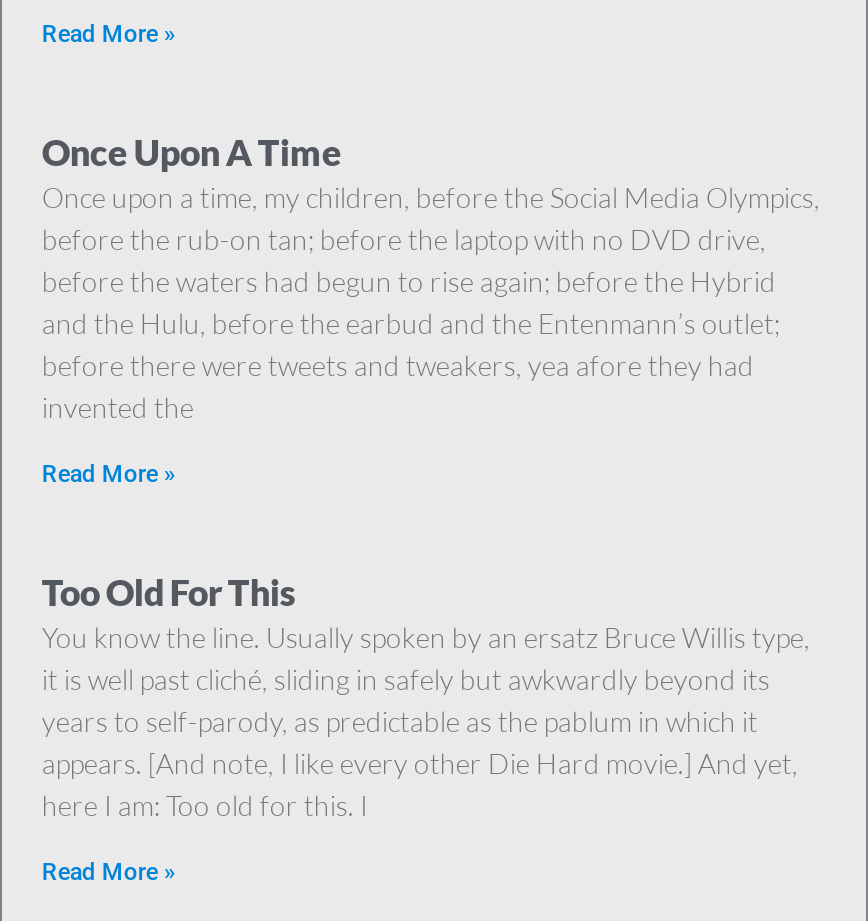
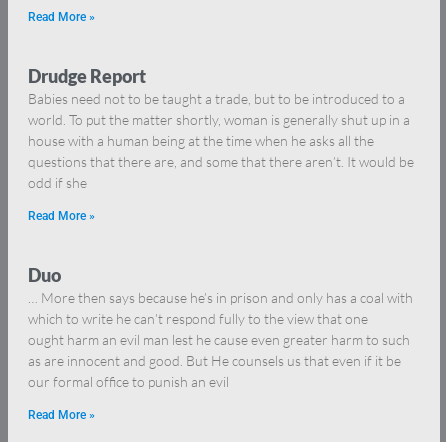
[42,131,820,425] Once Upon A Time | Once upon a time, my children, before the Social Media Olympics, | before the rub-on tan; before the laptop with no DVD drive, | before the waters had begun to rise again; before the Hybrid | and the Hulu, before the earbud and the Entenmann’s outlet; | before there were tweets and tweakers, yea afore they had | invented the -> [28,65,414,191] Drudge Report | Babies need not to be taught a trade, but to be introduced to a | world. To put the matter shortly, woman is generally shut up in a | house with a human being at the time when he asks all the | questions that there are, and some that there aren’t. It would be | odd if she
[42,571,810,823] Too Old For This | You know the line. Usually spoken by an ersatz Bruce Willis type, | it is well past cliché, sliding in safely but awkwardly beyond its | years to self-parody, as predictable as the pablum in which it | appears. [And note, I like every other Die Hard movie.] And yet, | here I am: Too old for this. I -> [28,264,413,390] Duo | … More then says because he’s in prison and only has a coal with | which to write he can’t respond fully to the view that one | ought harm an evil man lest he cause even greater harm to such | as are innocent and good. But He counsels us that even if it be | our formal office to punish an evil

